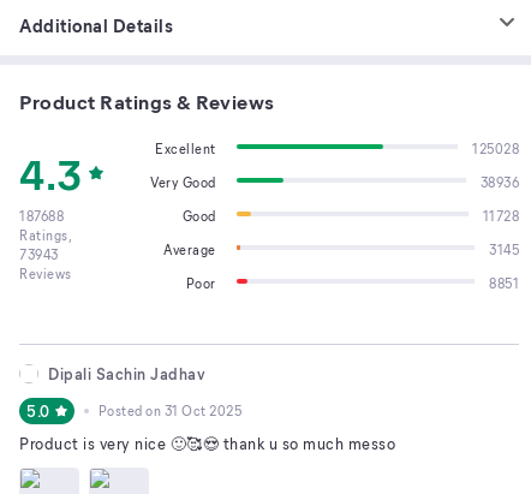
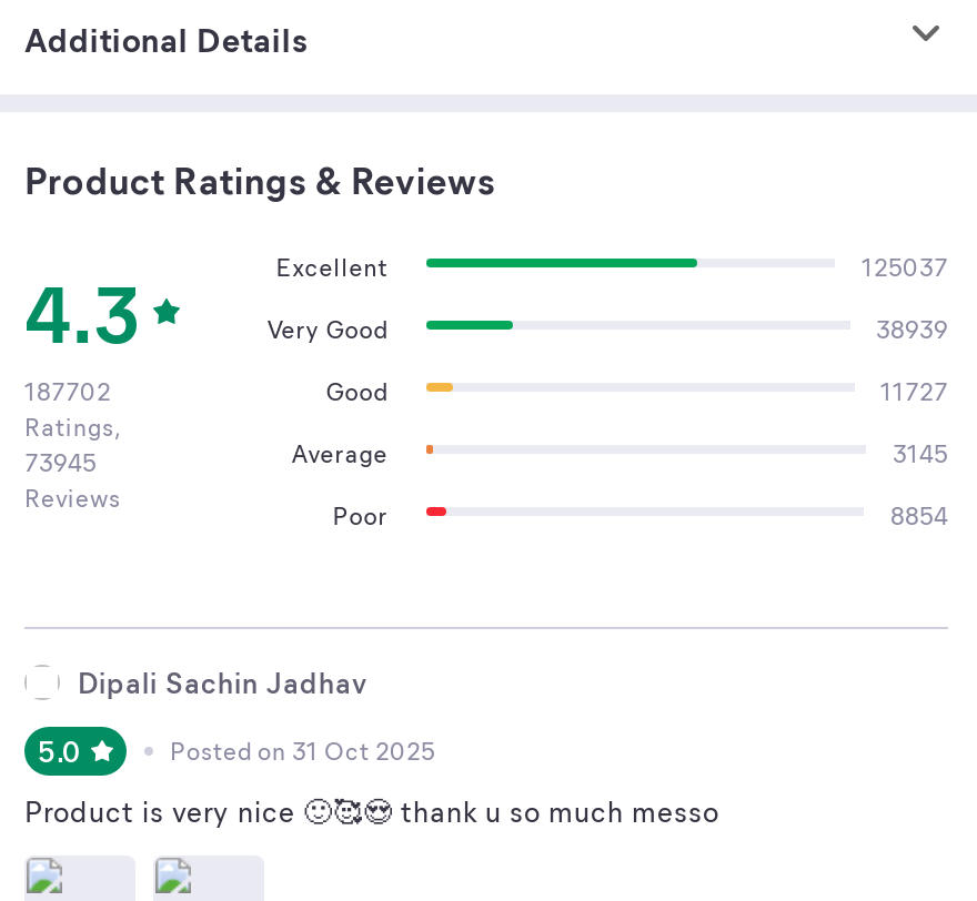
[472,139,519,157] 125028 -> [862,250,948,283] 125037
[480,173,519,191] 38936 -> [876,312,948,345] 38939
[19,207,64,225] 187688 -> [24,374,111,407] 187702
[482,207,519,225] 11728 -> [880,374,948,407] 11727
[19,245,58,263] 73943 -> [24,445,97,478] 73945
[489,274,519,292] 8851 -> [890,498,948,532] 8854

